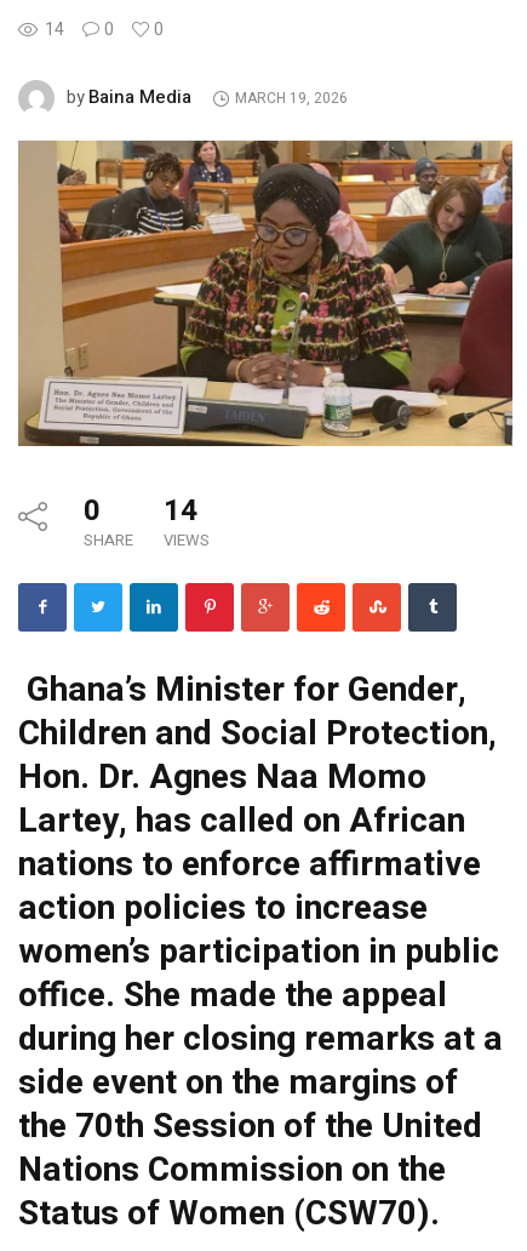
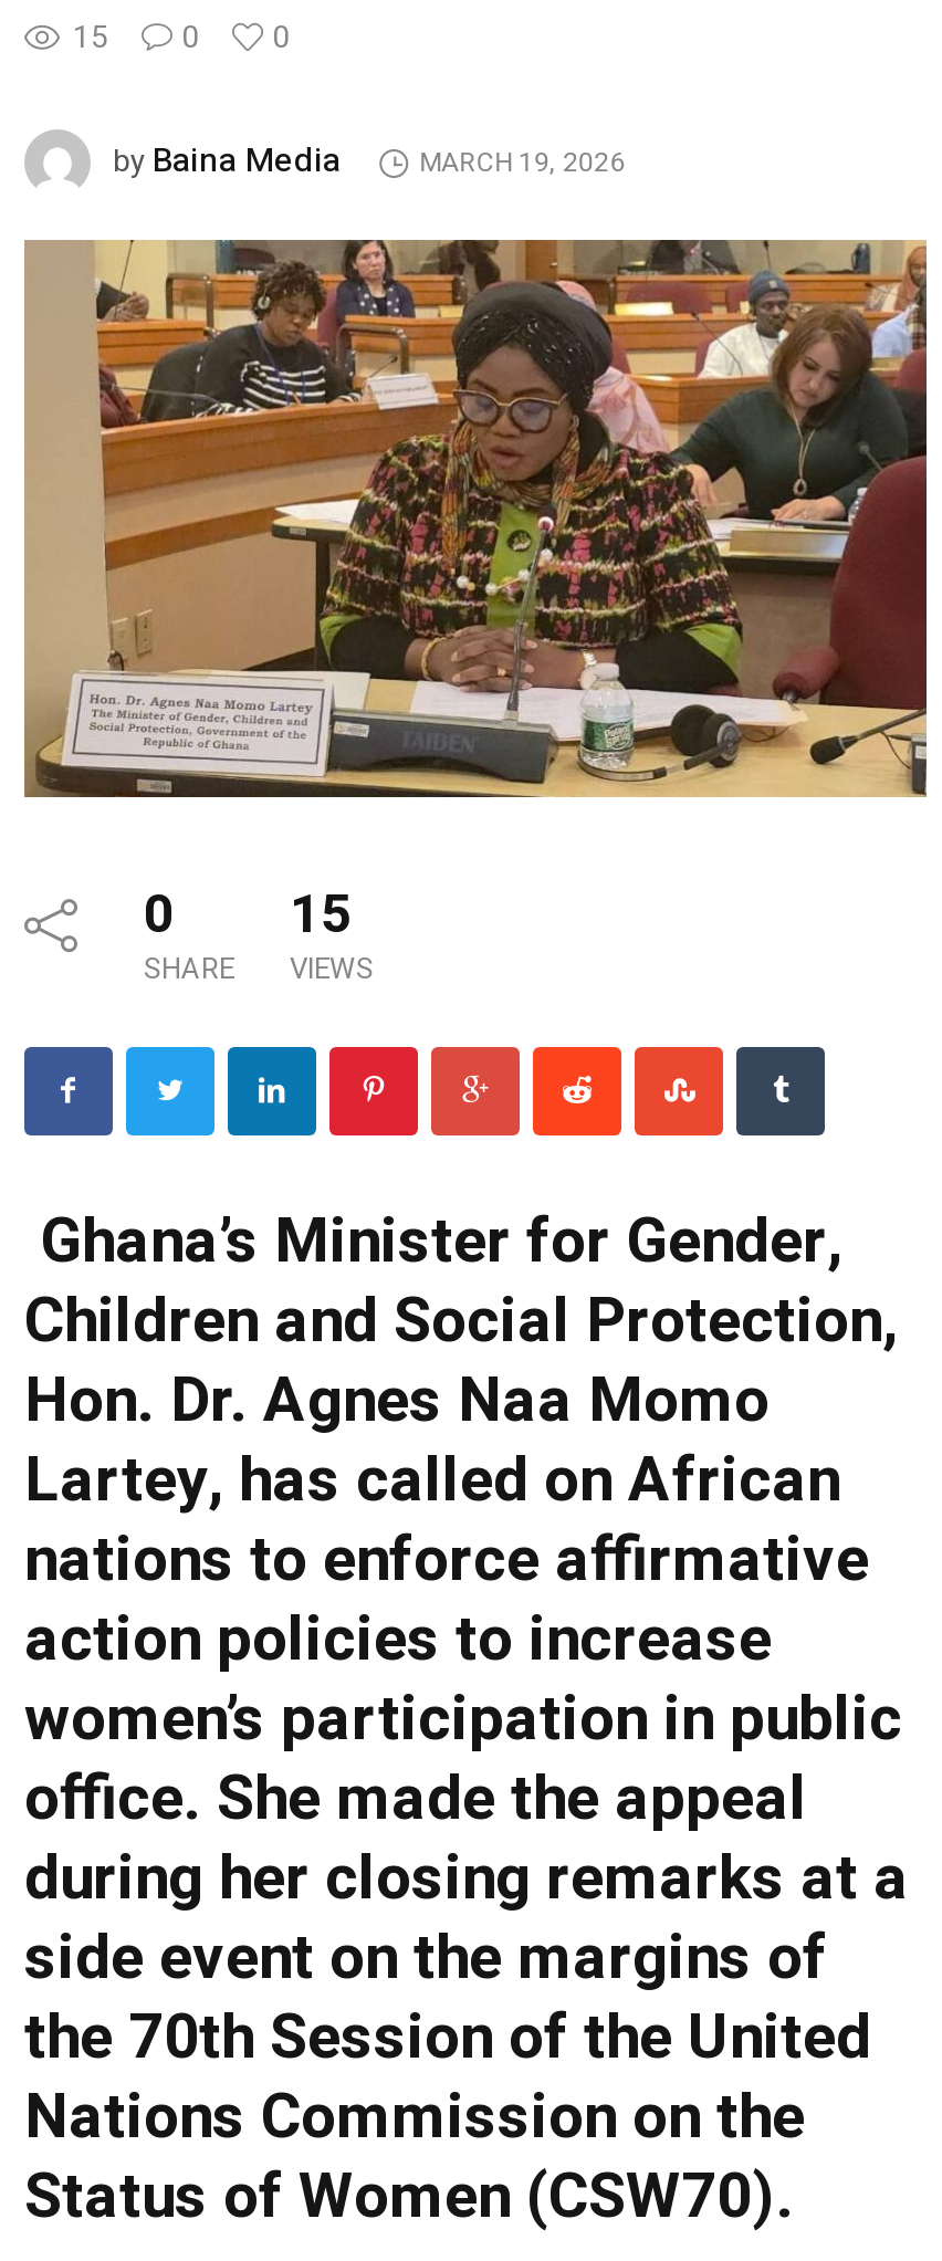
[45,17,164,43] 14 0 0 -> [73,15,290,61] 15 0 0
[84,490,197,532] 0 14 -> [144,877,352,954] 0 15

